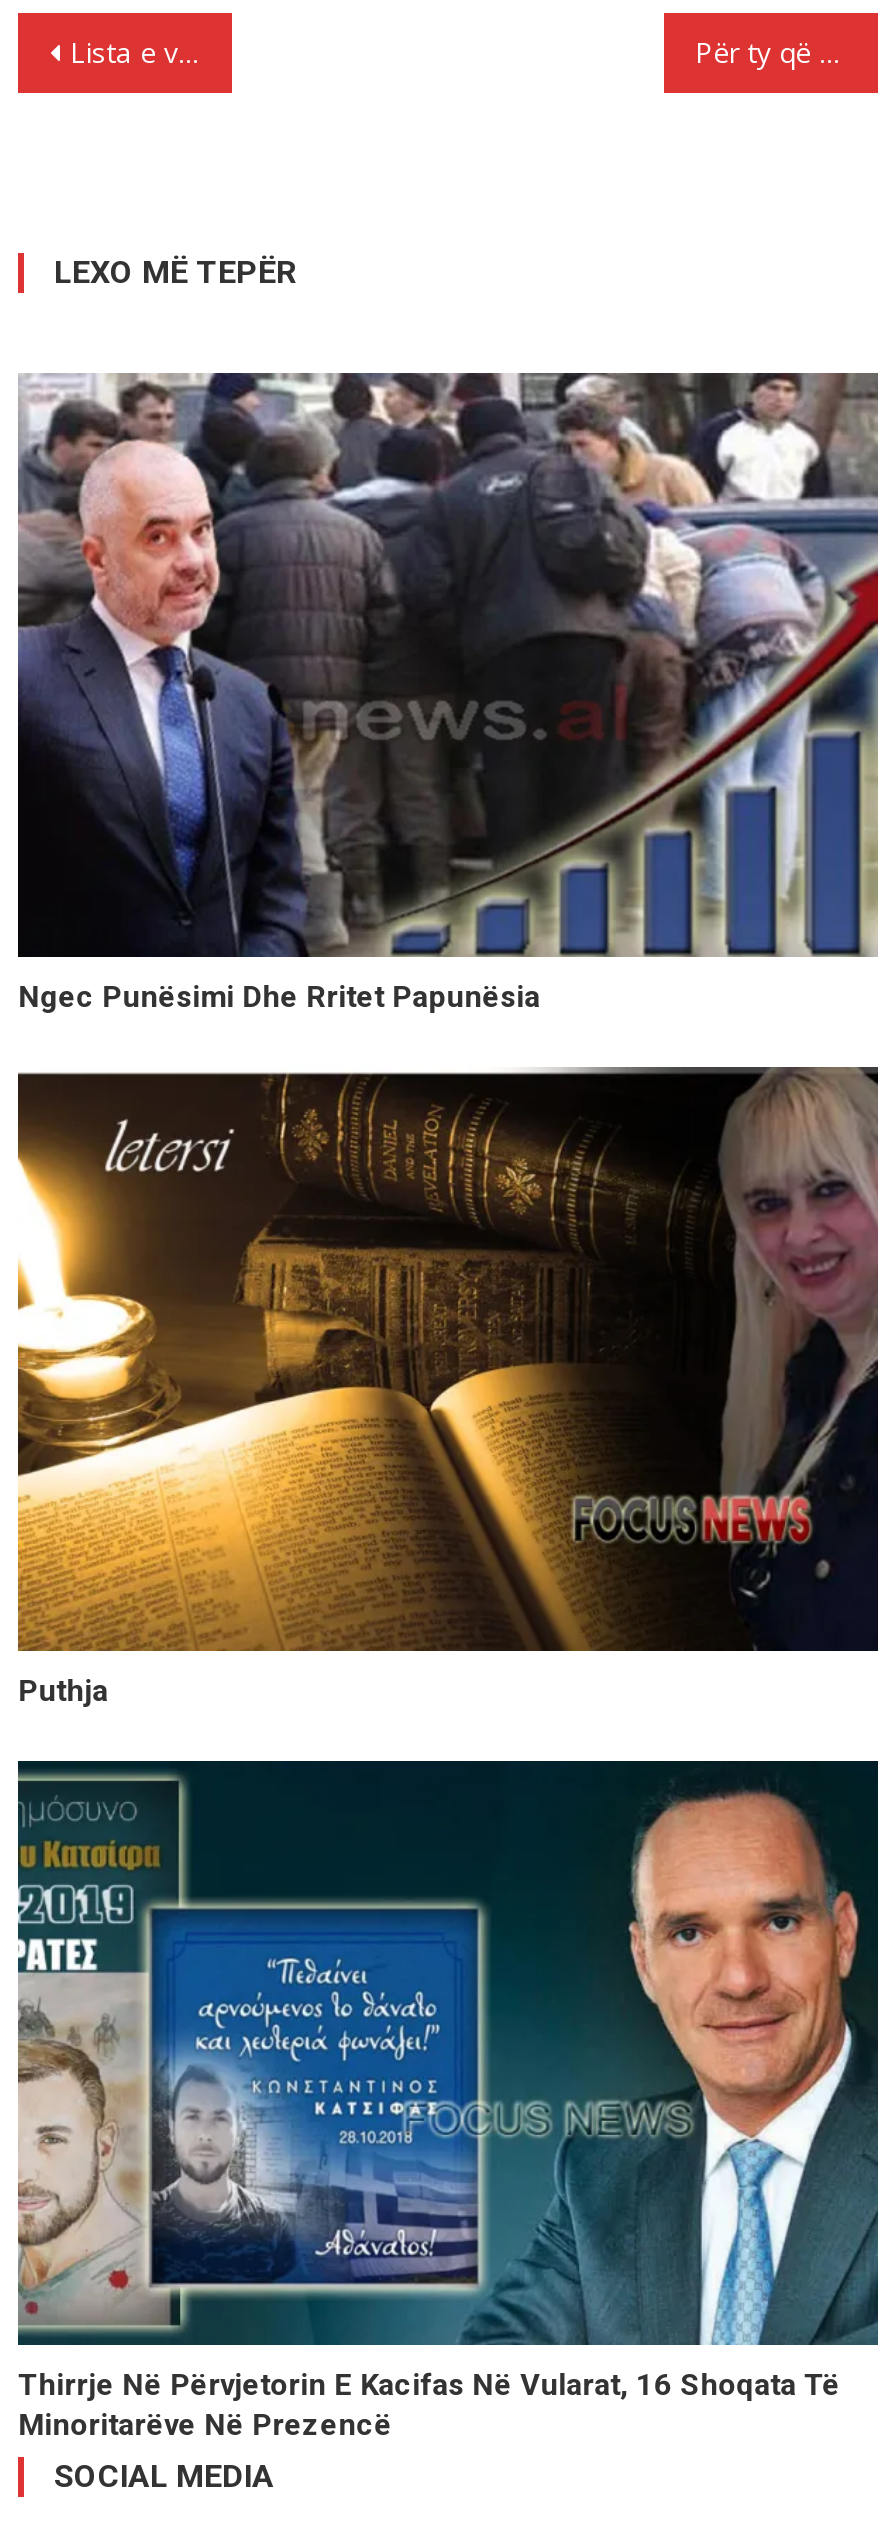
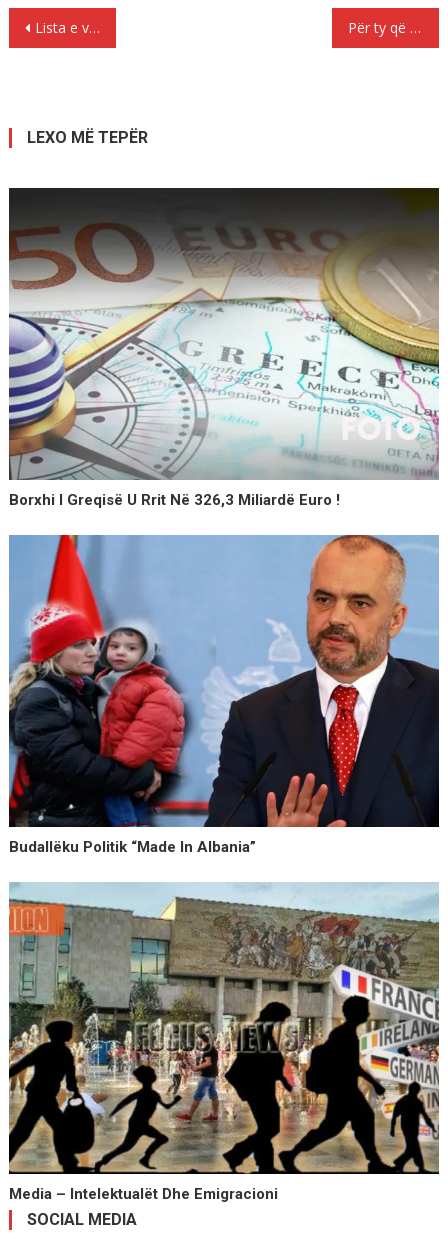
[16,371,880,1015] [image] | Ngec Punësimi Dhe Rritet Papunësia -> [8,187,439,509] [image] | Borxhi I Greqisë U Rrit Në 326,3 Miliardë Euro !
[16,1065,880,1709] [image] | Puthja -> [8,534,439,856] [image] | Budallëku Politik “Made In Albania”
[16,1759,880,2442] [image] | Thirrje Në Përvjetorin E Kacifas Në Vularat, 16 Shoqata Të | Minoritarëve Në Prezencë -> [8,882,440,1202] [image] | Media – Intelektualët Dhe Emigracioni

